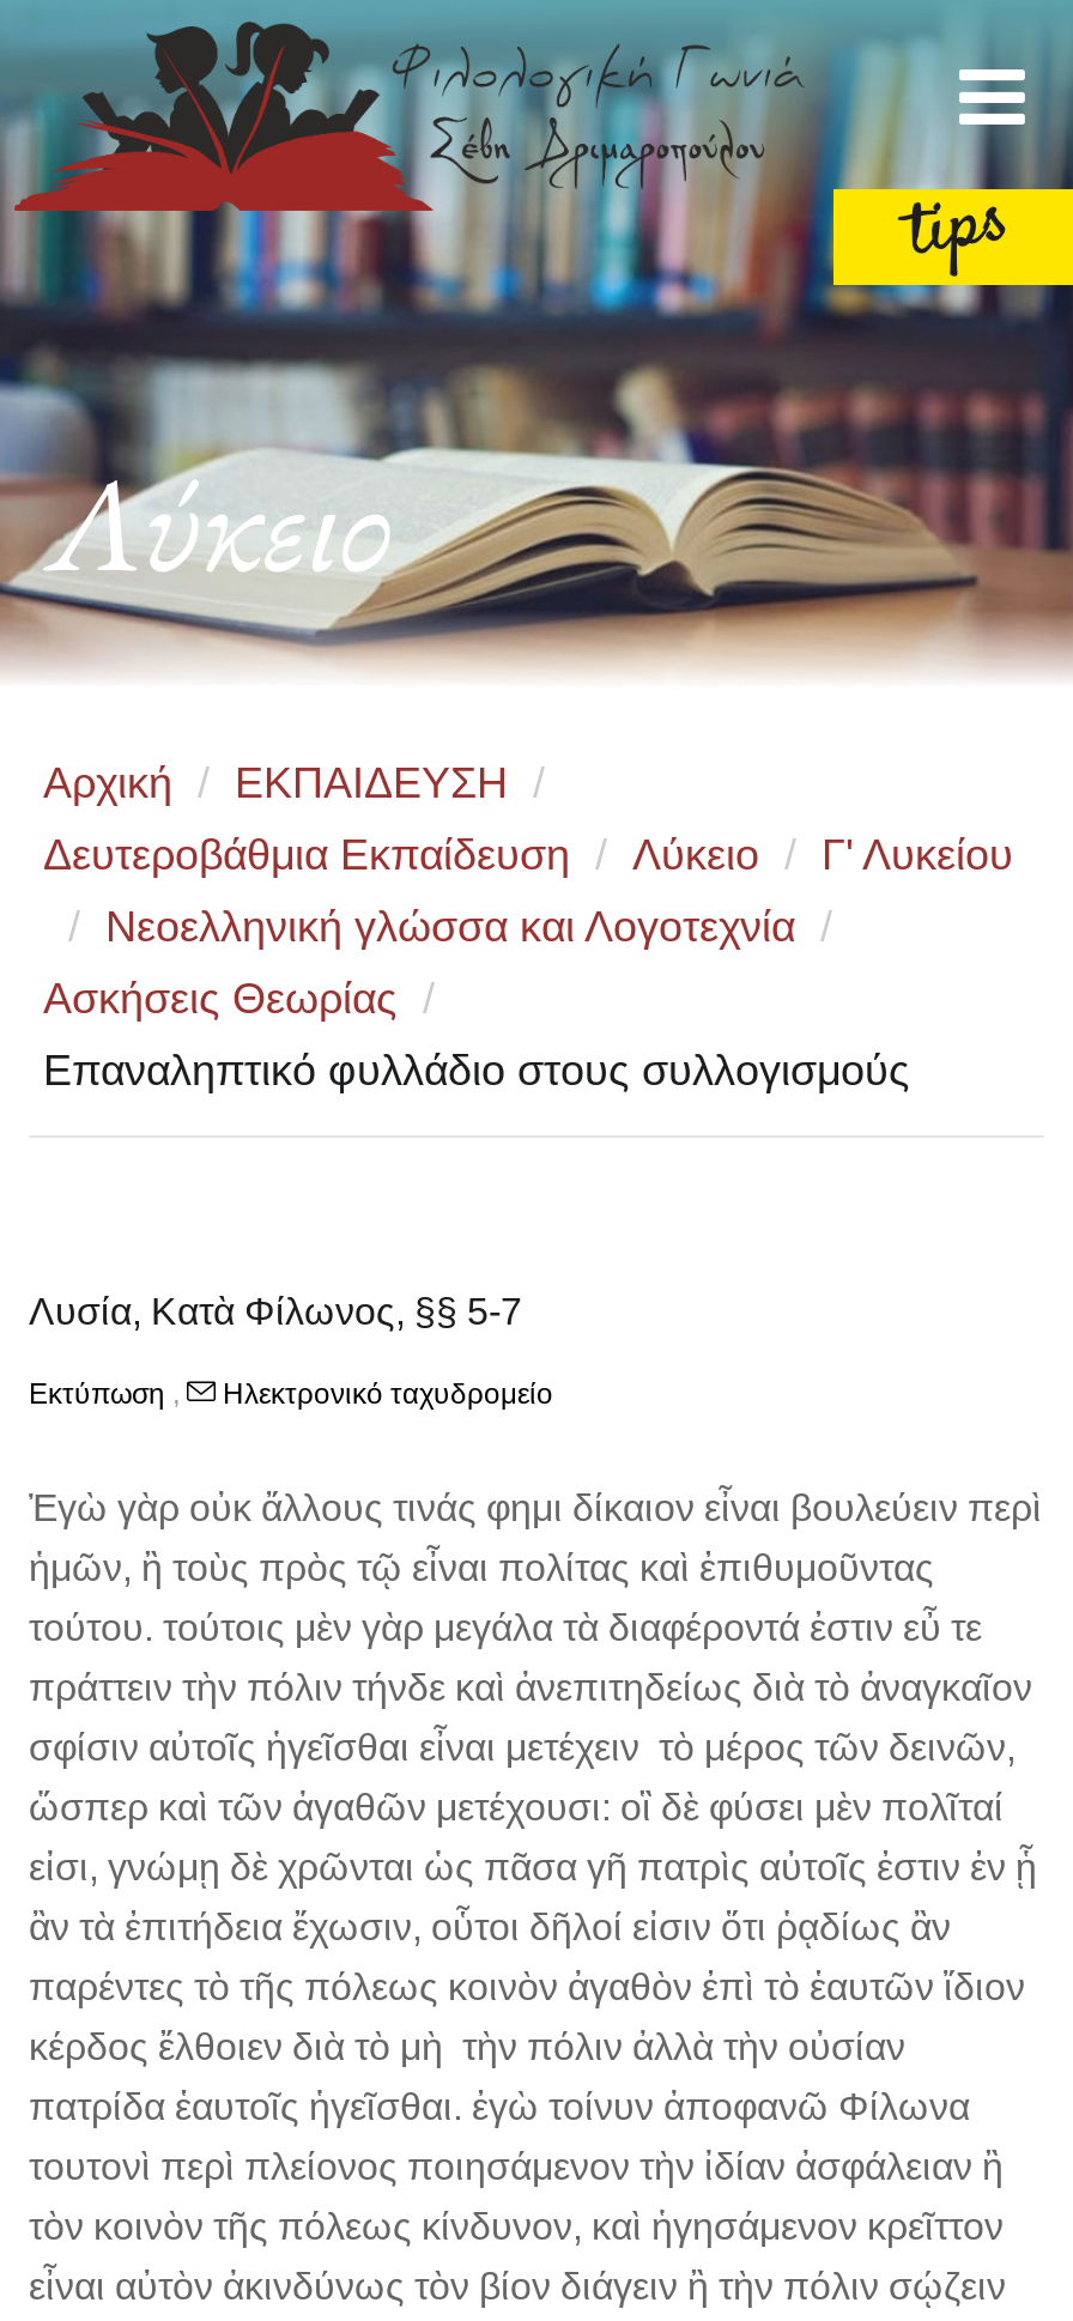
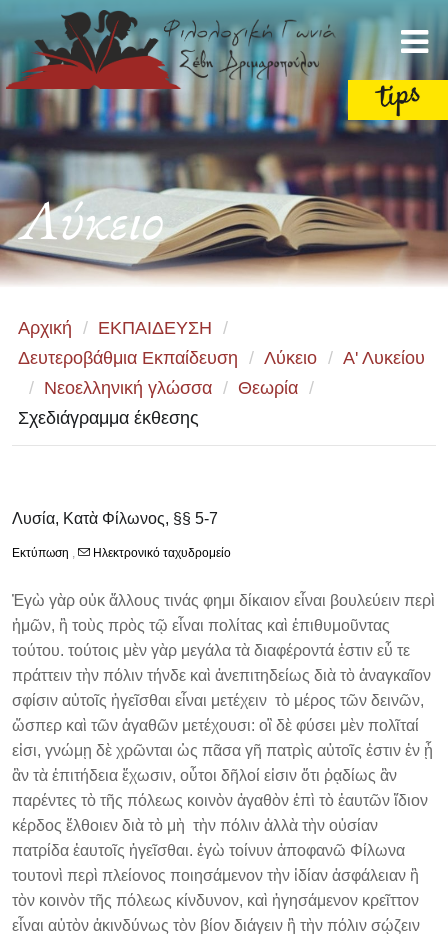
[43,831,1013,1095] Δευτεροβάθμια Εκπαίδευση / Λύκειο / Γ' Λυκείου | / Νεοελληνική γλώσσα και Λογοτεχνία / | Ασκήσεις Θεωρίας / | Επαναληπτικό φυλλάδιο στους συλλογισμούς -> [18,348,425,428] Δευτεροβάθμια Εκπαίδευση / Λύκειο / Α' Λυκείου | / Νεοελληνική γλώσσα / Θεωρία / | Σχεδιάγραμμα έκθεσης

